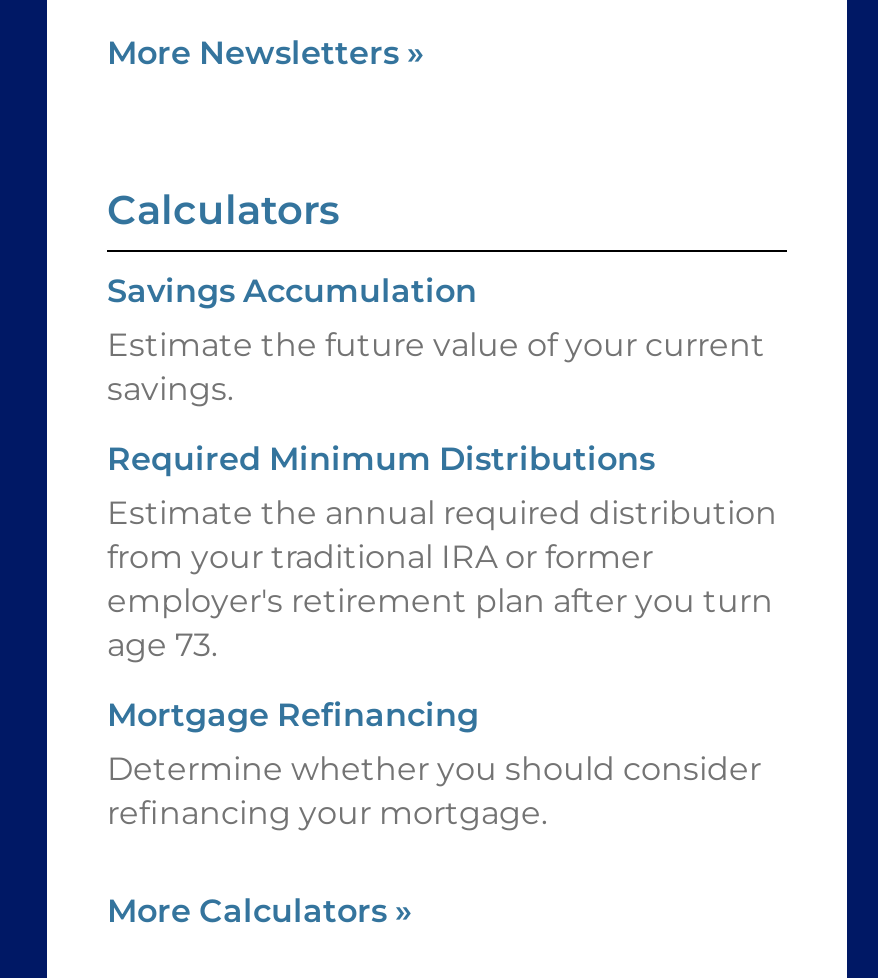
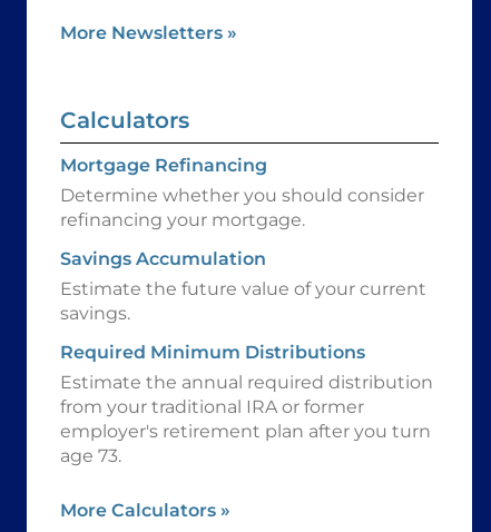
moved [107,272,777,664] -> [60,248,433,467]: Savings Accumulation | Estimate the future value of your current | savings. | Required Minimum Distributions | Estimate the annual required distribution | from your traditional IRA or former | employer's retirement plan after you turn | age 73.
moved [107,696,761,832] -> [60,155,424,231]: Mortgage Refinancing | Determine whether you should consider | refinancing your mortgage.

